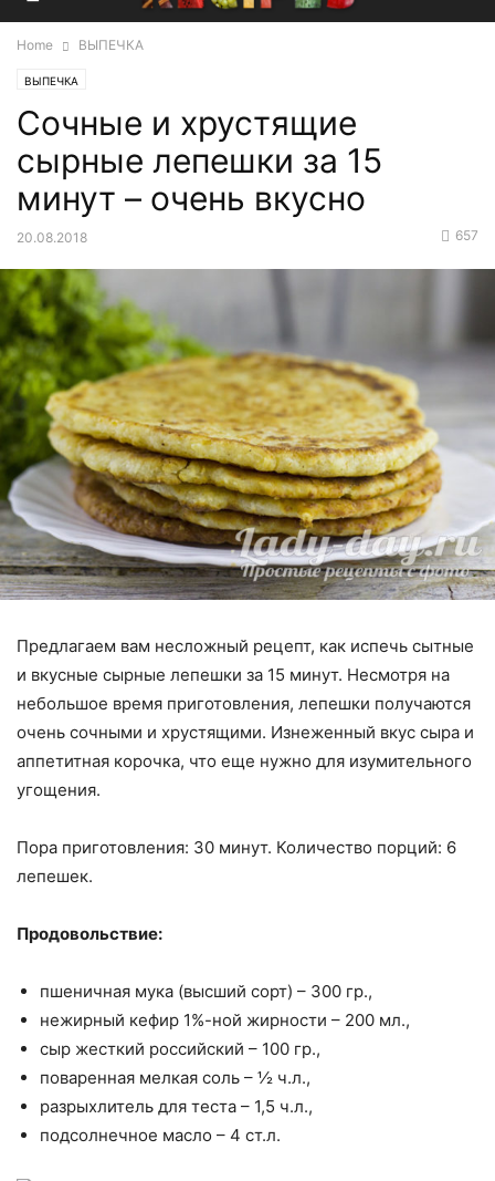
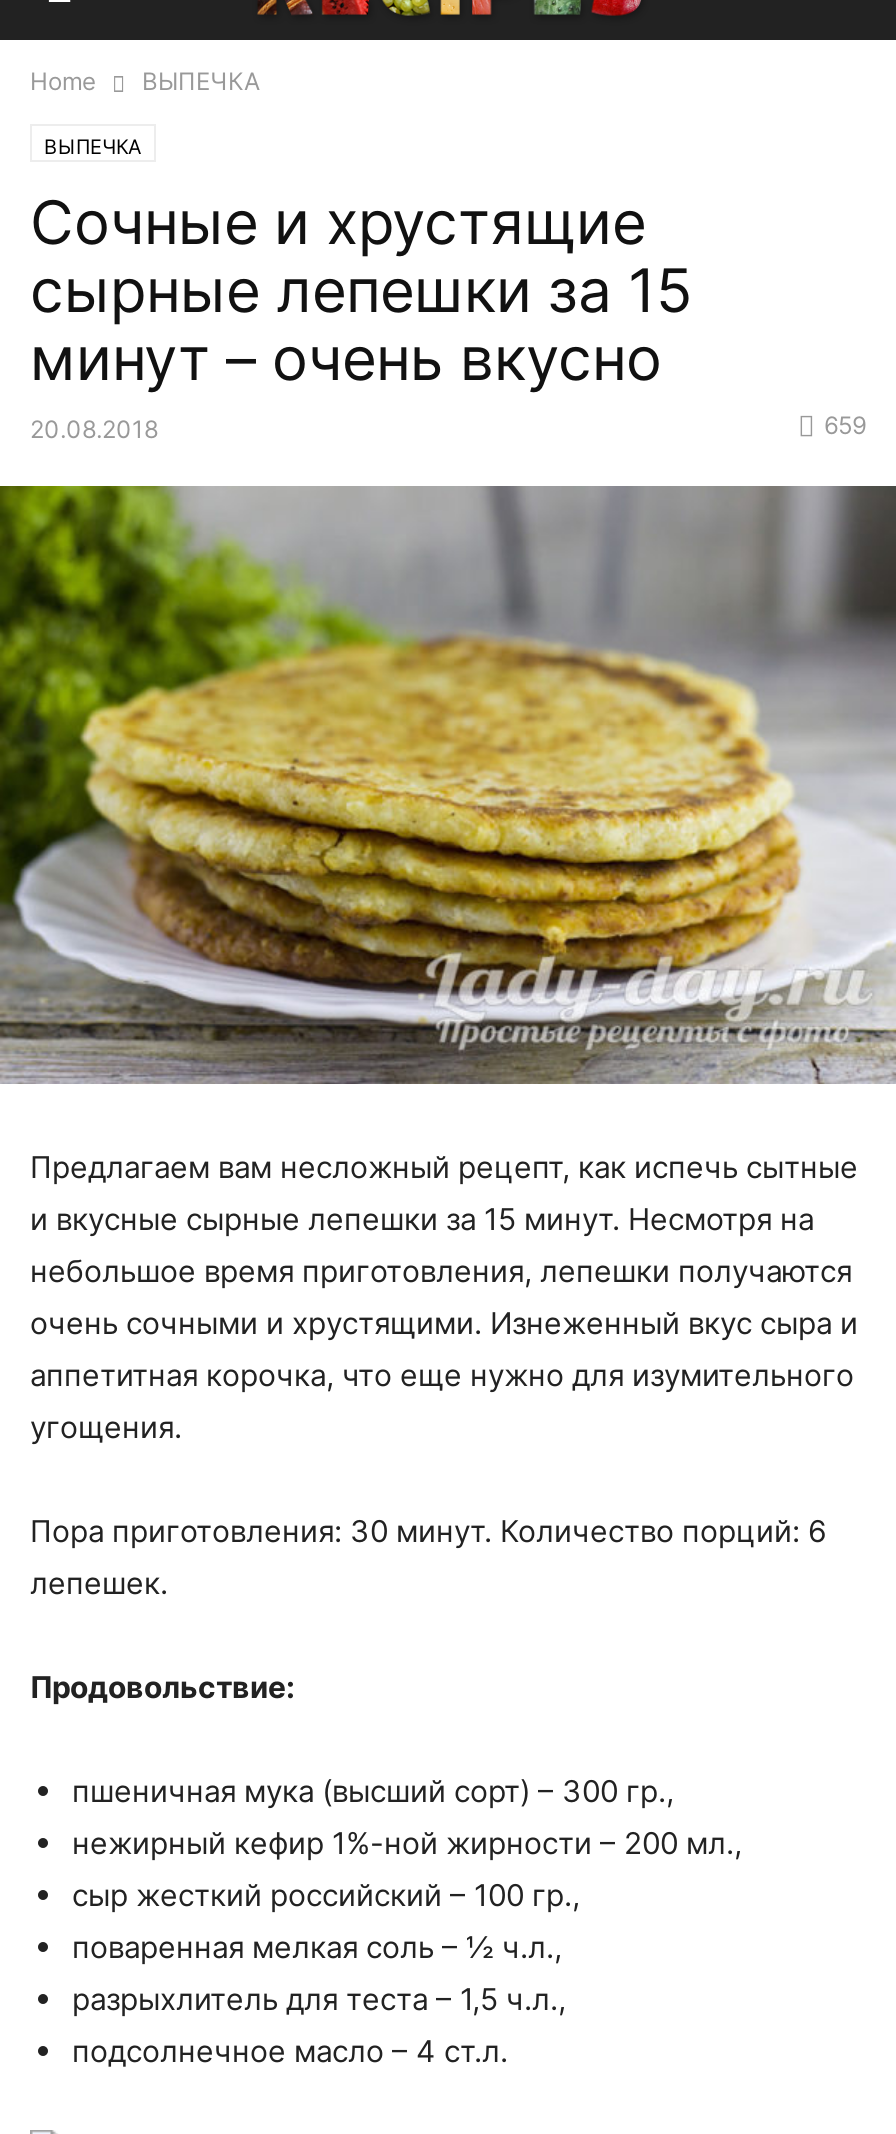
[455,227,478,244] 657 -> [824,410,866,440] 659

